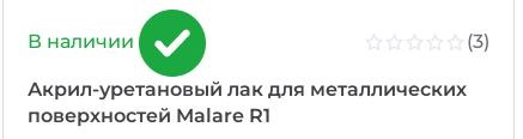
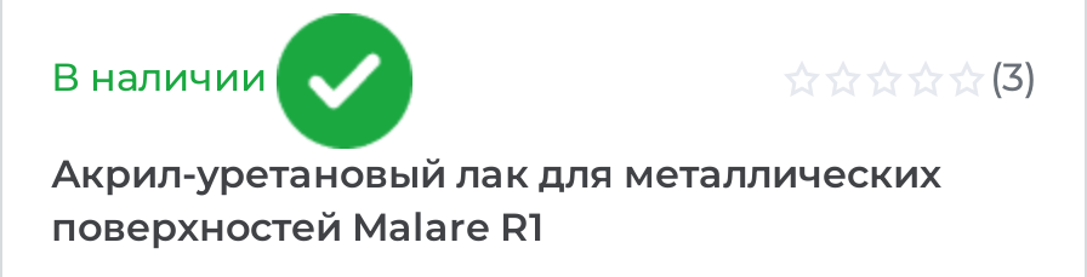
[133,8,207,69] [image] -> [286,11,437,134] [image]

